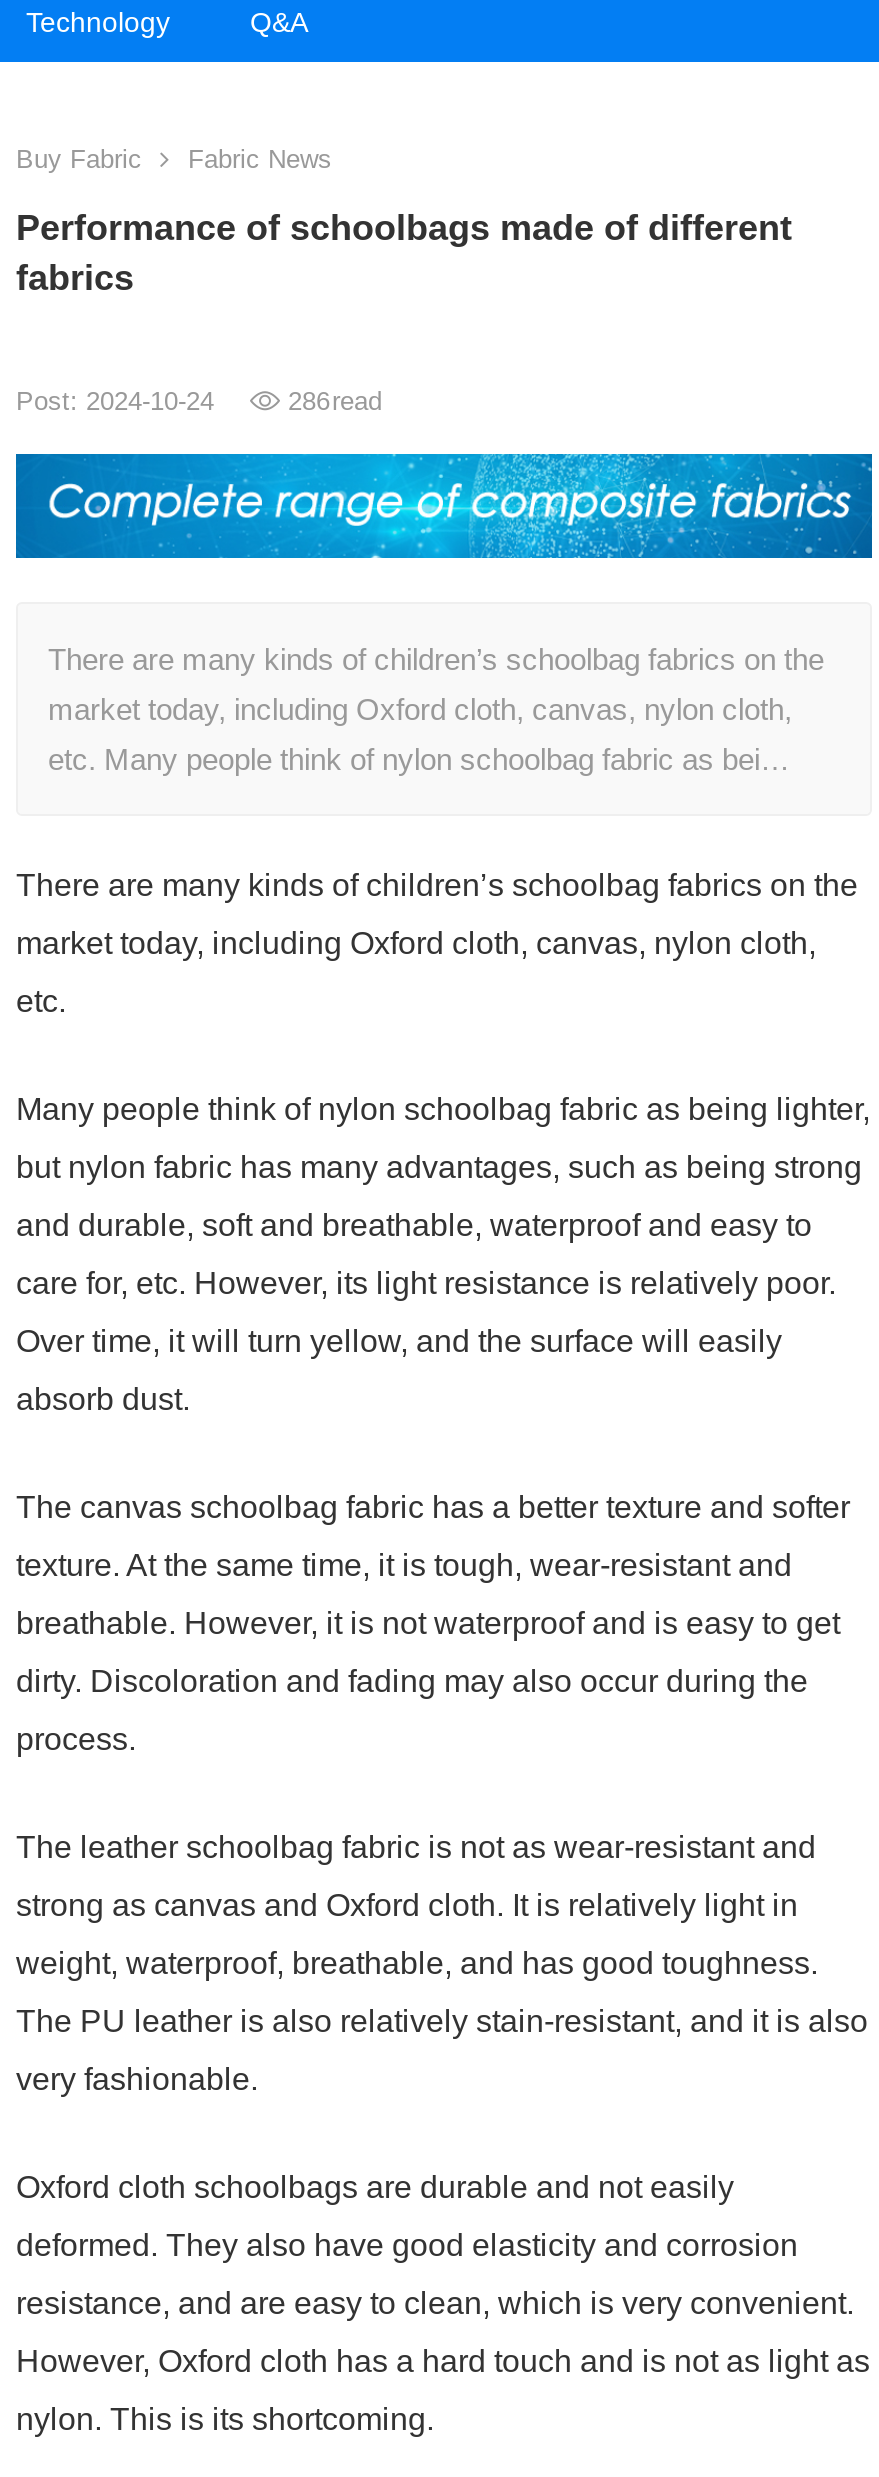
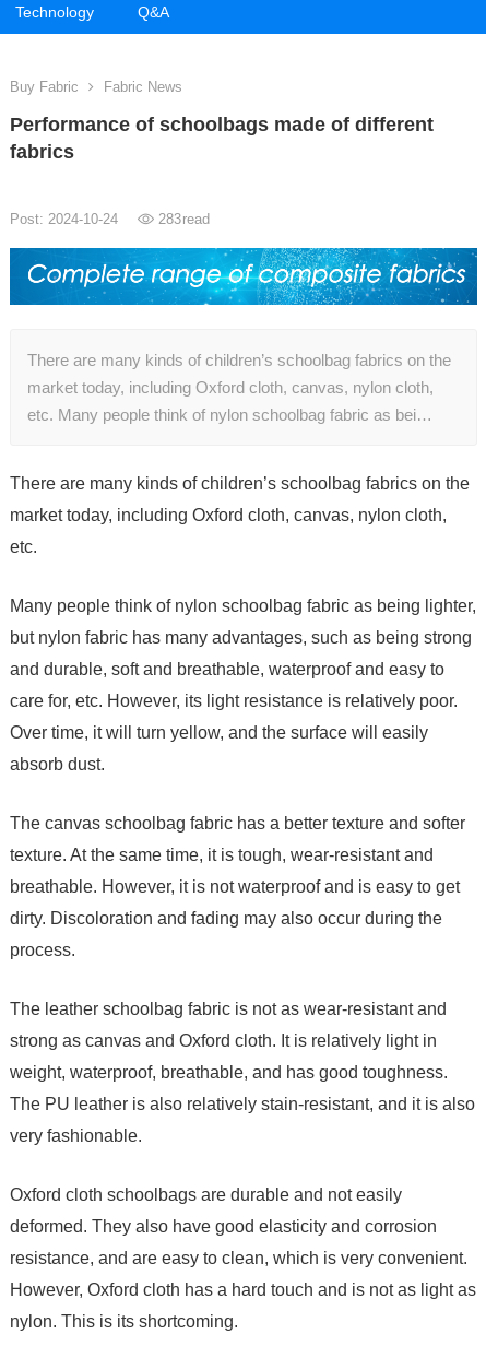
[16,386,382,416] Post: 2024-10-24 286read -> [10,211,210,227] Post: 2024-10-24 283read

